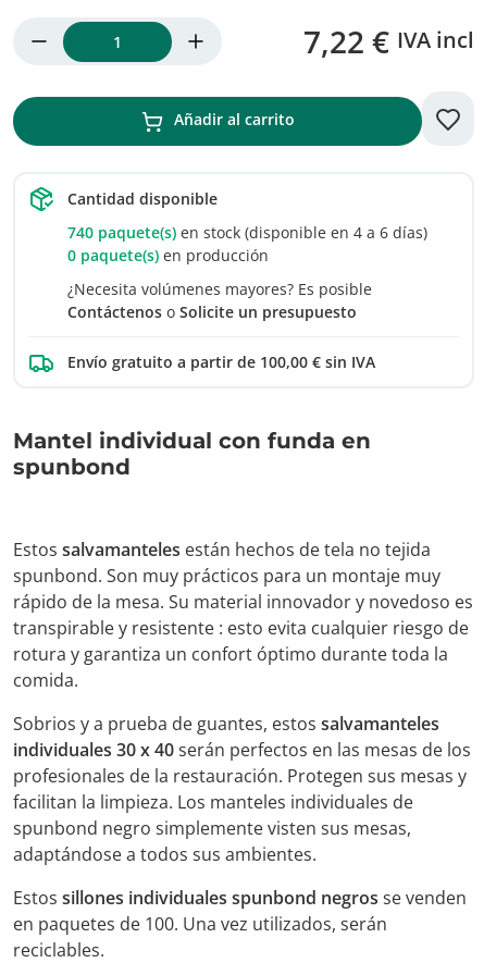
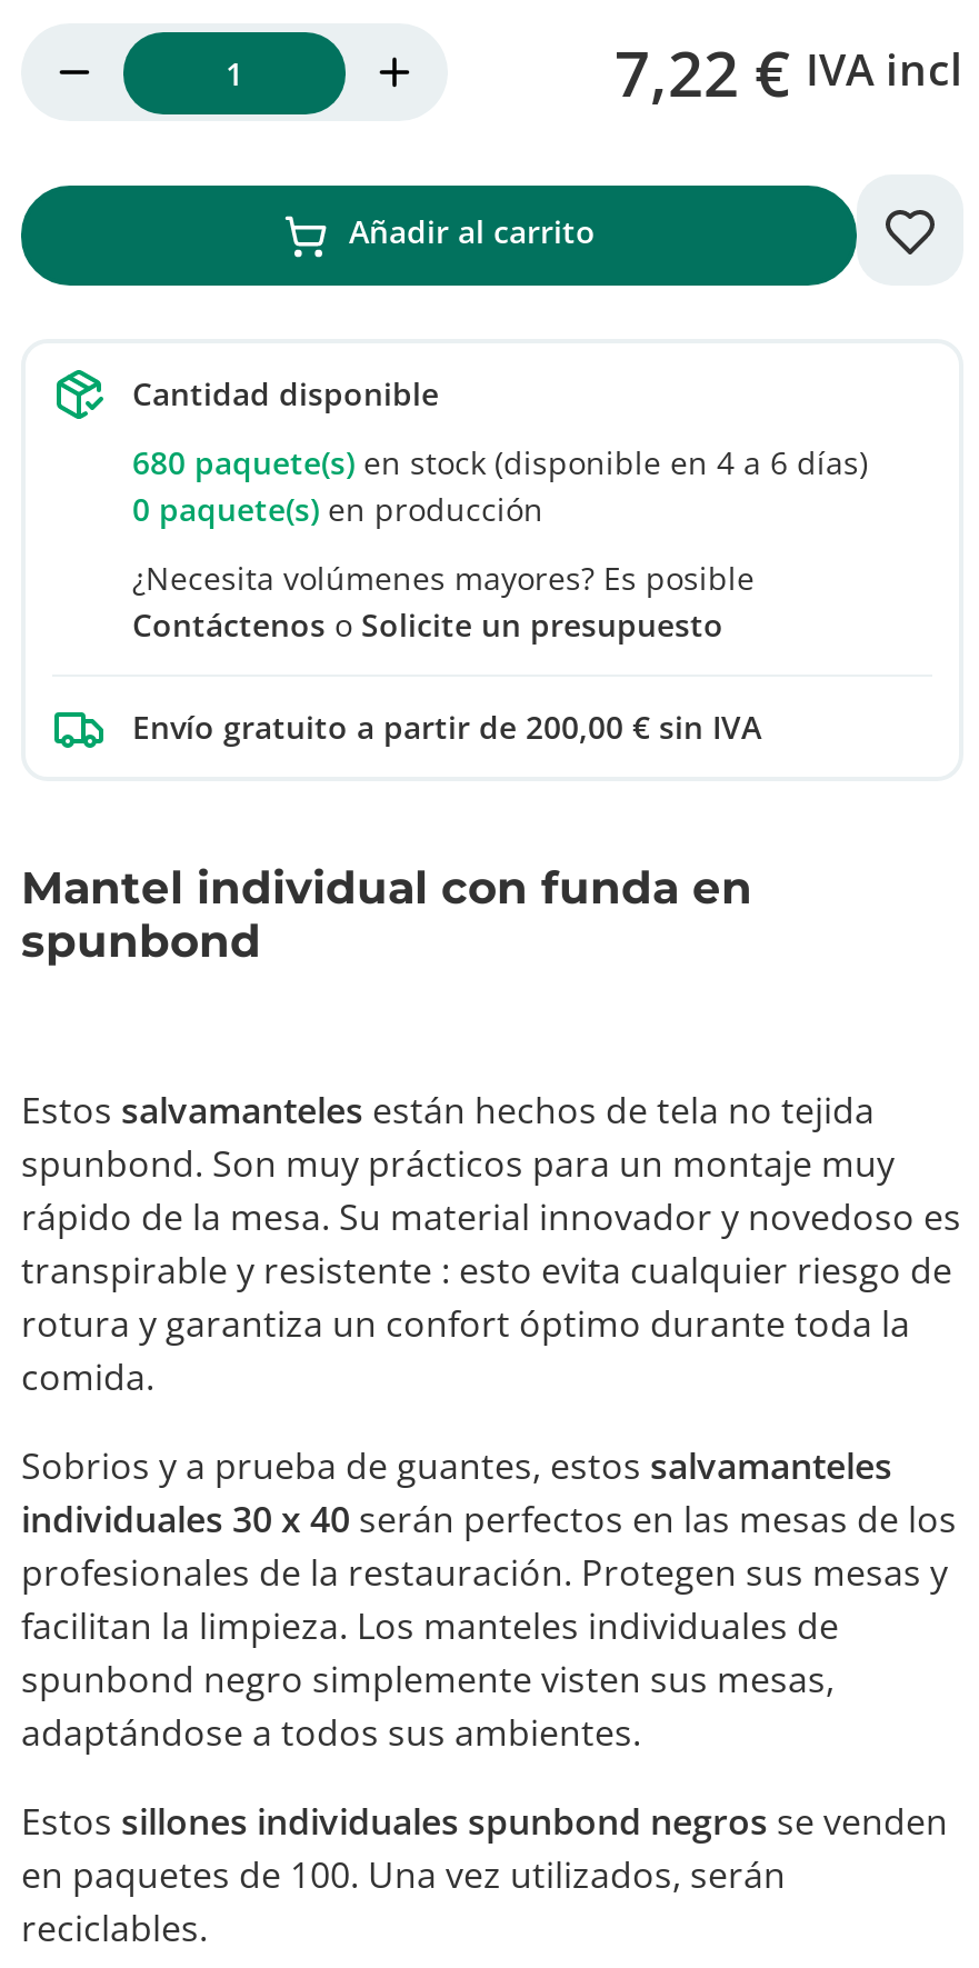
[67,222,427,242] 740 paquete(s) en stock (disponible en 4 a 6 días) -> [132,440,868,483] 680 paquete(s) en stock (disponible en 4 a 6 días)
[67,351,375,372] Envío gratuito a partir de 100,00 € sin IVA -> [132,705,761,747] Envío gratuito a partir de 200,00 € sin IVA

